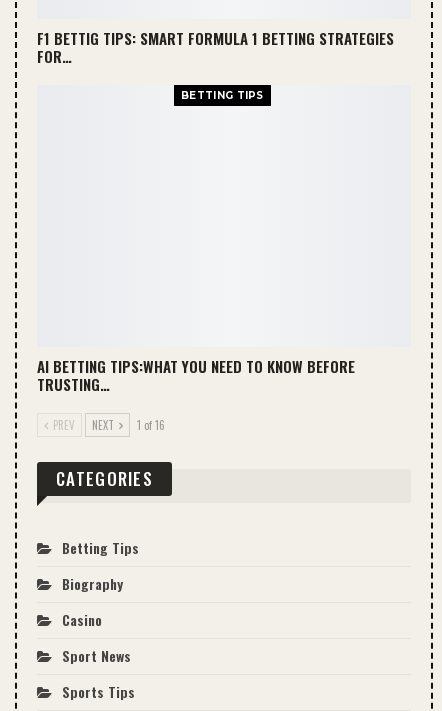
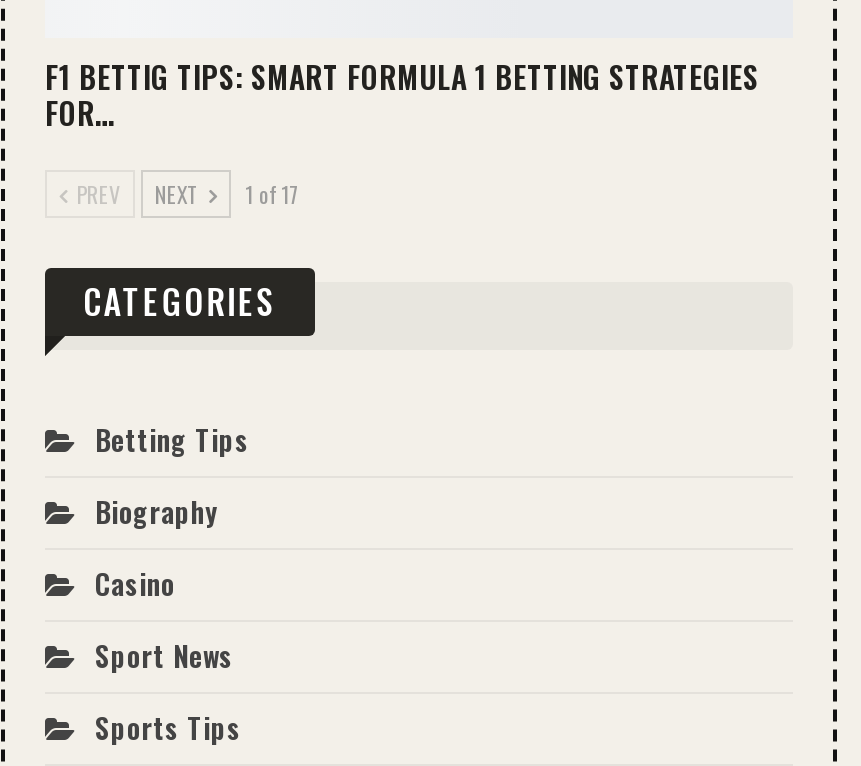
[181,89,264,102] BETTING TIPS -> none
[37,355,355,395] AI BETTING TIPS:WHAT YOU NEED TO KNOW BEFORE | TRUSTING… -> none
[137,417,165,433] 1 of 16 -> [245,179,301,211] 1 of 17

